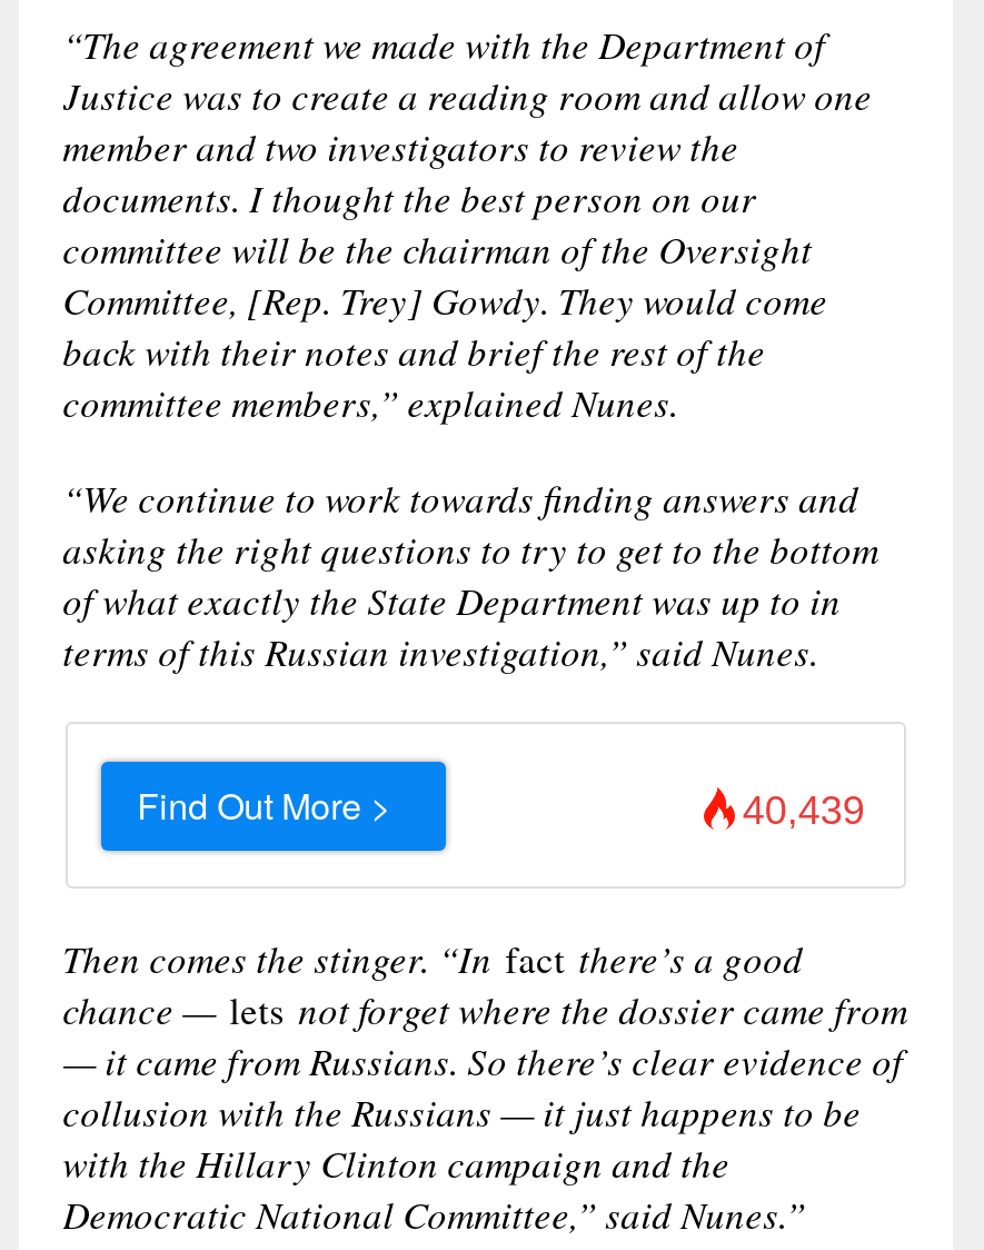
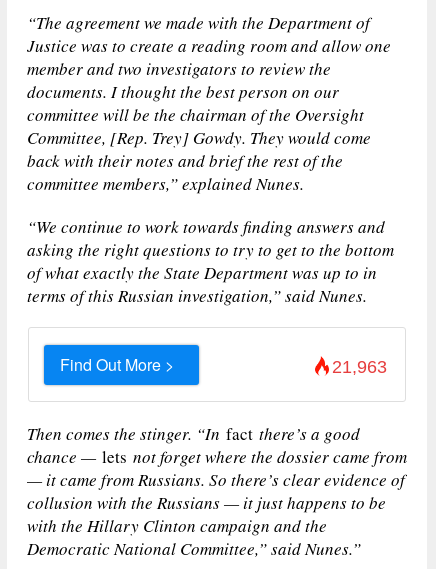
[743,788,865,833] 40,439 -> [332,357,387,377] 21,963

